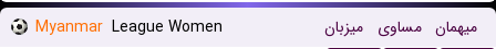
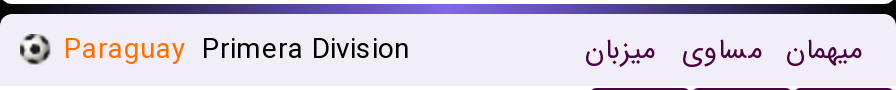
[35,15,223,39] Myanmar League Women -> [64,28,410,72] Paraguay Primera Division

